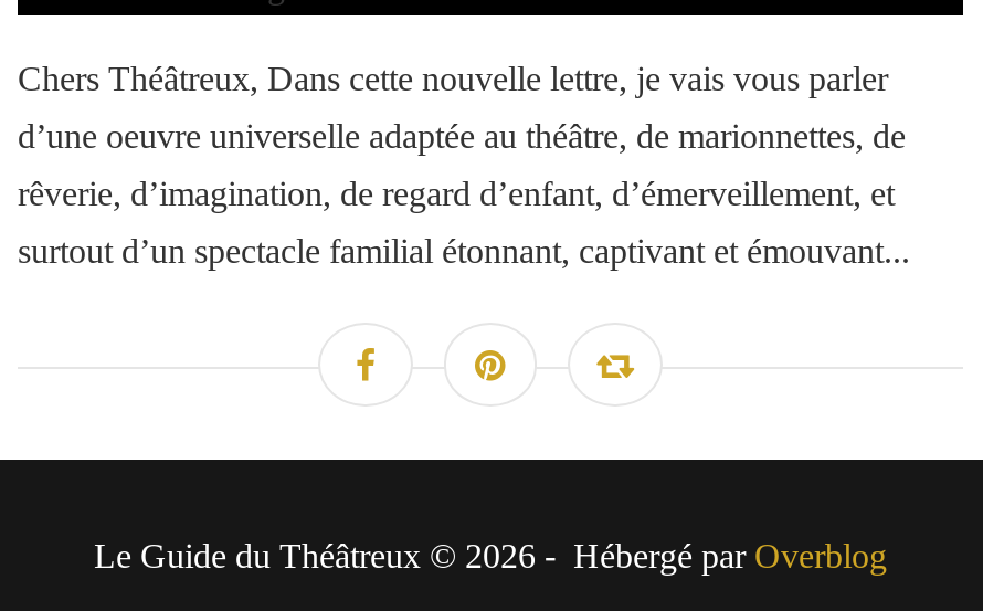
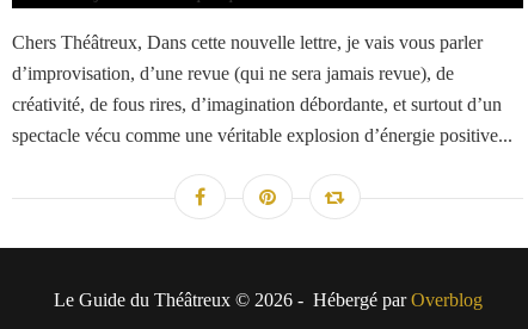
[18,117,906,155] d’une oeuvre universelle adaptée au théâtre, de marionnettes, de -> [12,63,454,84] d’improvisation, d’une revue (qui ne sera jamais revue), de
[18,175,895,212] rêverie, d’imagination, de regard d’enfant, d’émerveillement, et -> [12,94,502,115] créativité, de fous rires, d’imagination débordante, et surtout d’un
[18,232,910,270] surtout d’un spectacle familial étonnant, captivant et émouvant... -> [12,125,512,146] spectacle vécu comme une véritable explosion d’énergie positive...

